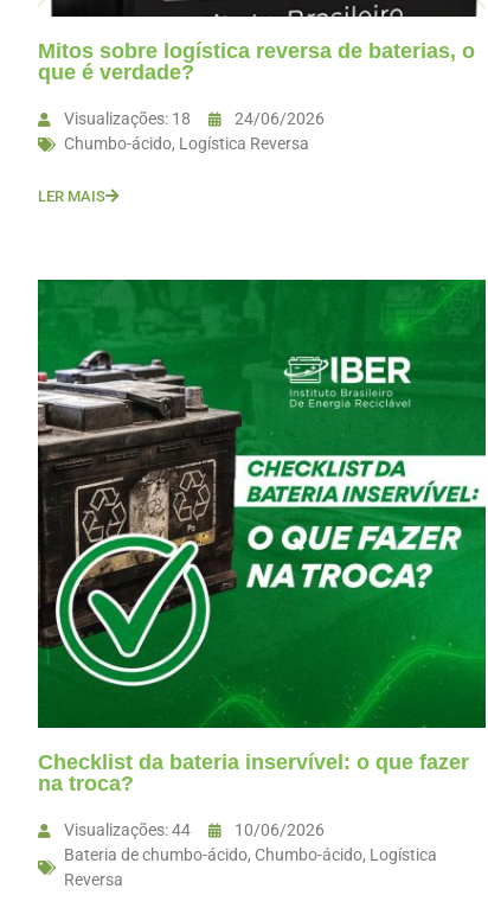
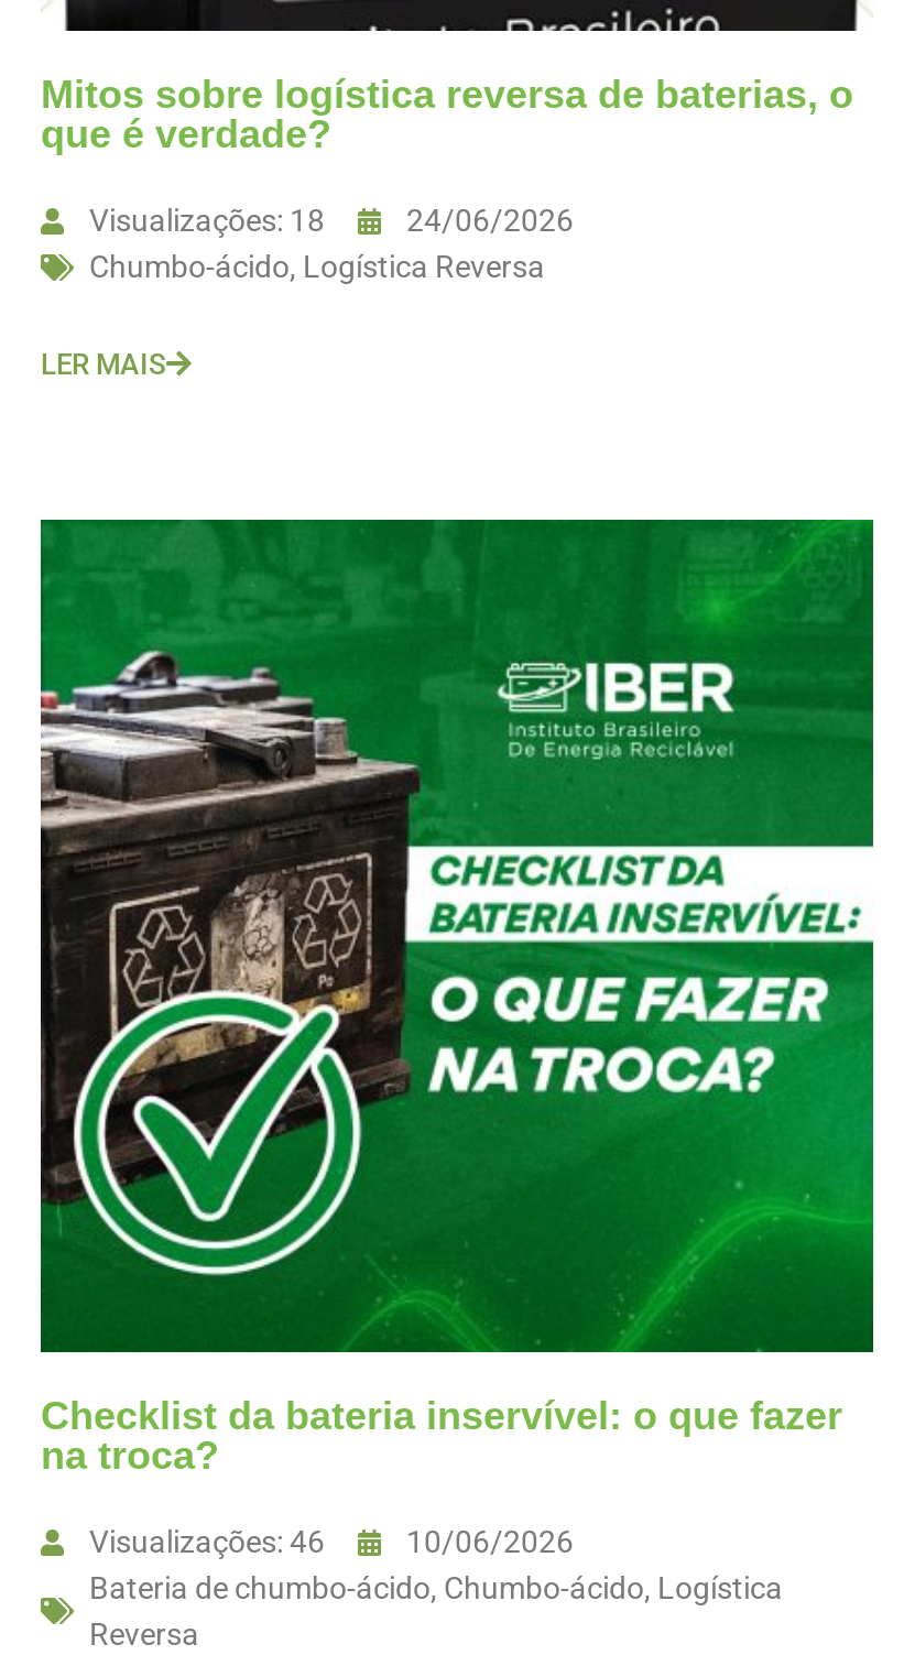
[64,821,191,839] Visualizações: 44 -> [89,1524,325,1560] Visualizações: 46

